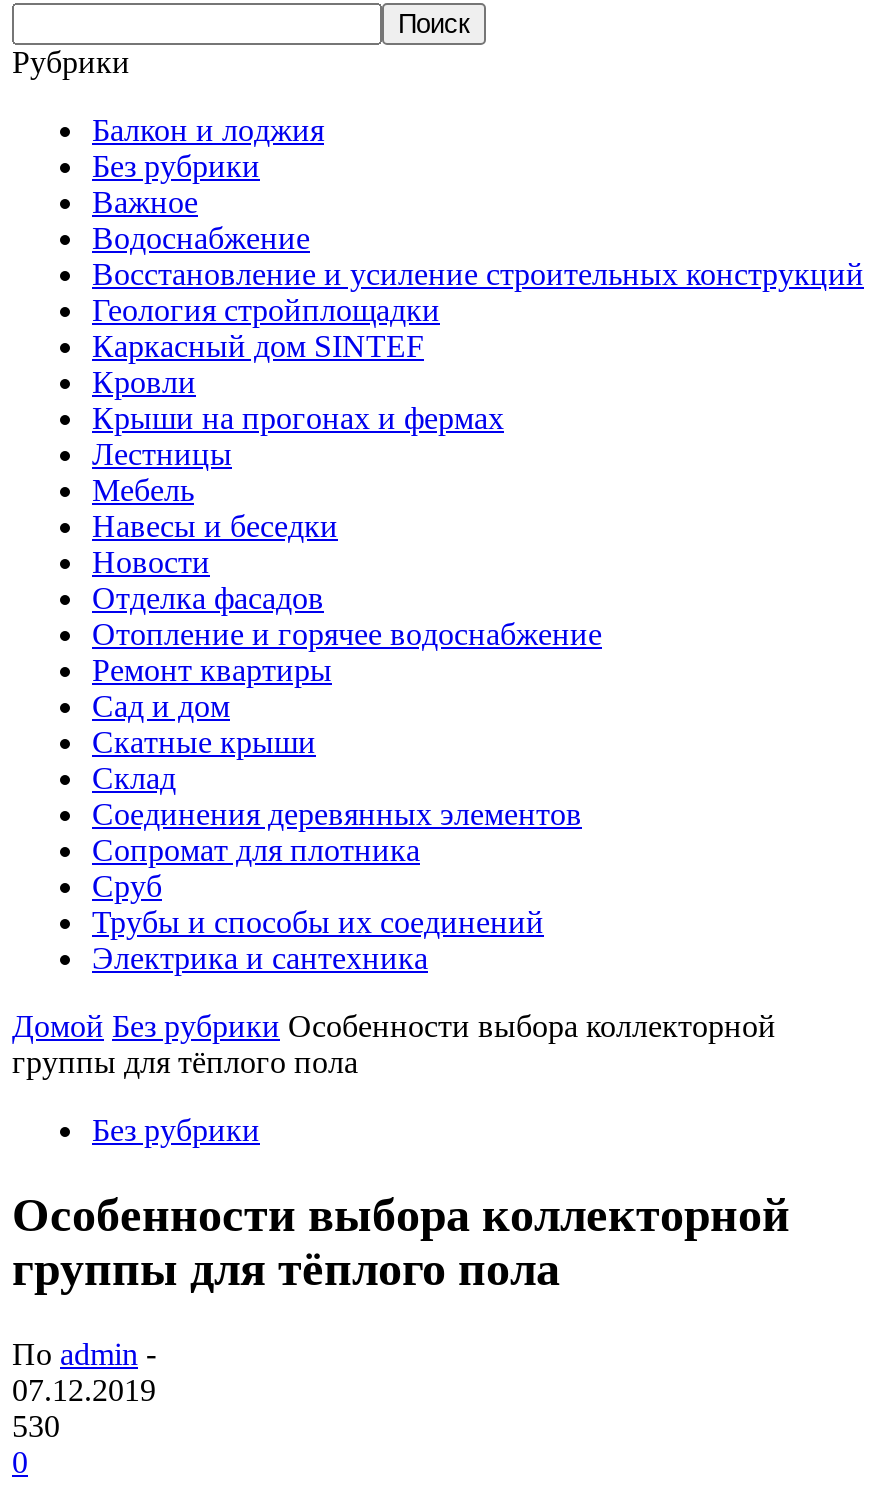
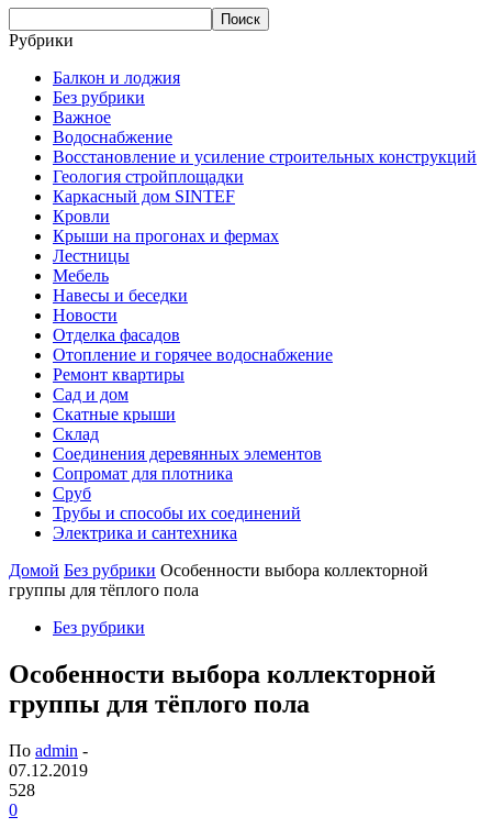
[12,1409,60,1443] 530 -> [9,780,35,799] 528

